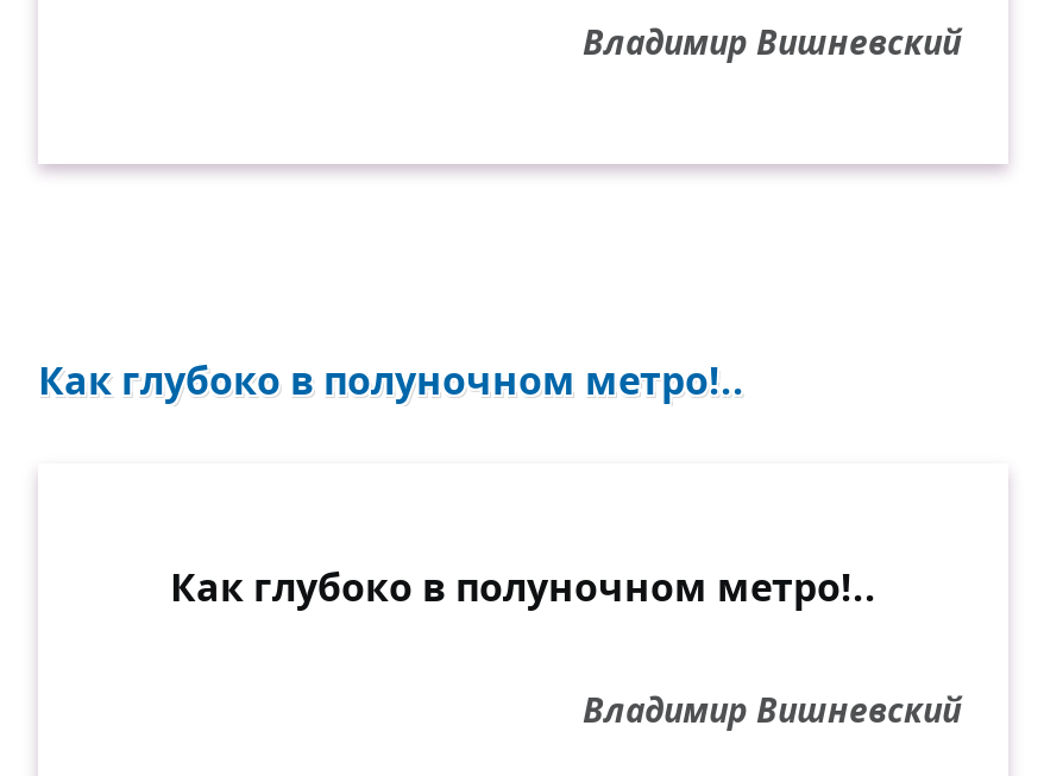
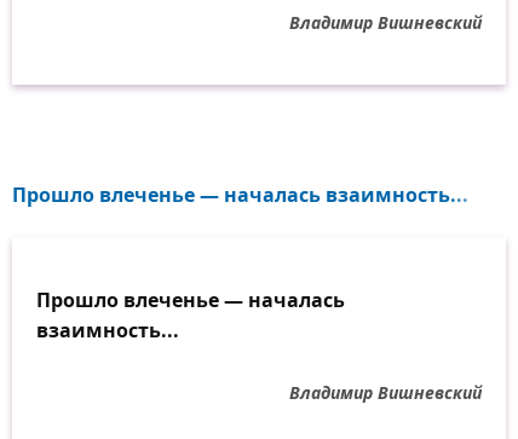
[38,354,744,406] Как глубоко в полуночном метро!.. -> [12,181,468,208] Прошло влеченье — началась взаимность...
[170,561,876,613] Как глубоко в полуночном метро!.. -> [36,287,345,343] Прошло влеченье — началась | взаимность...

